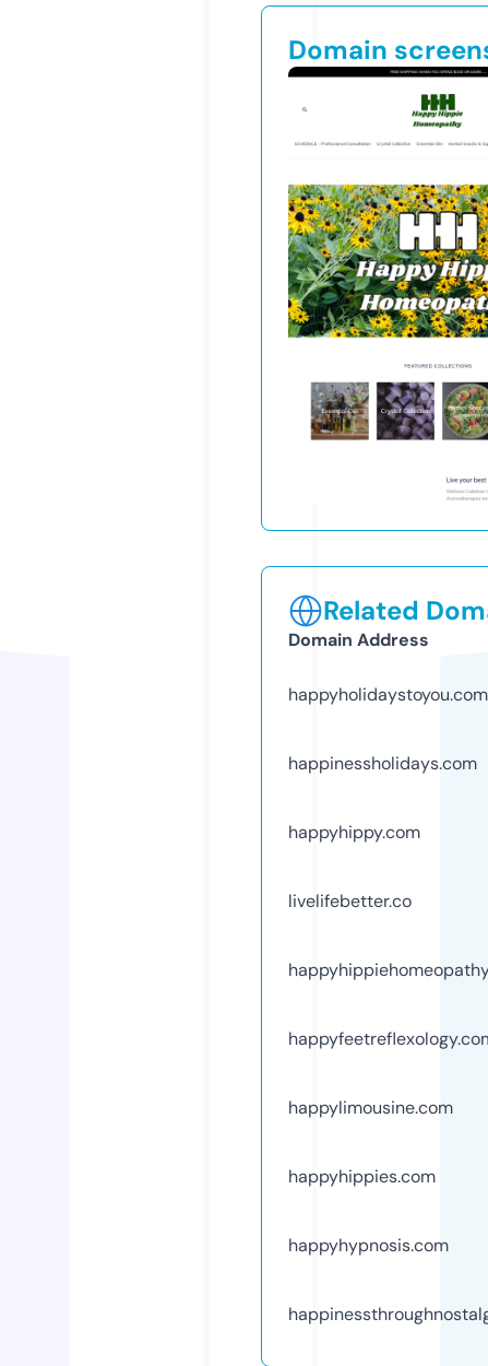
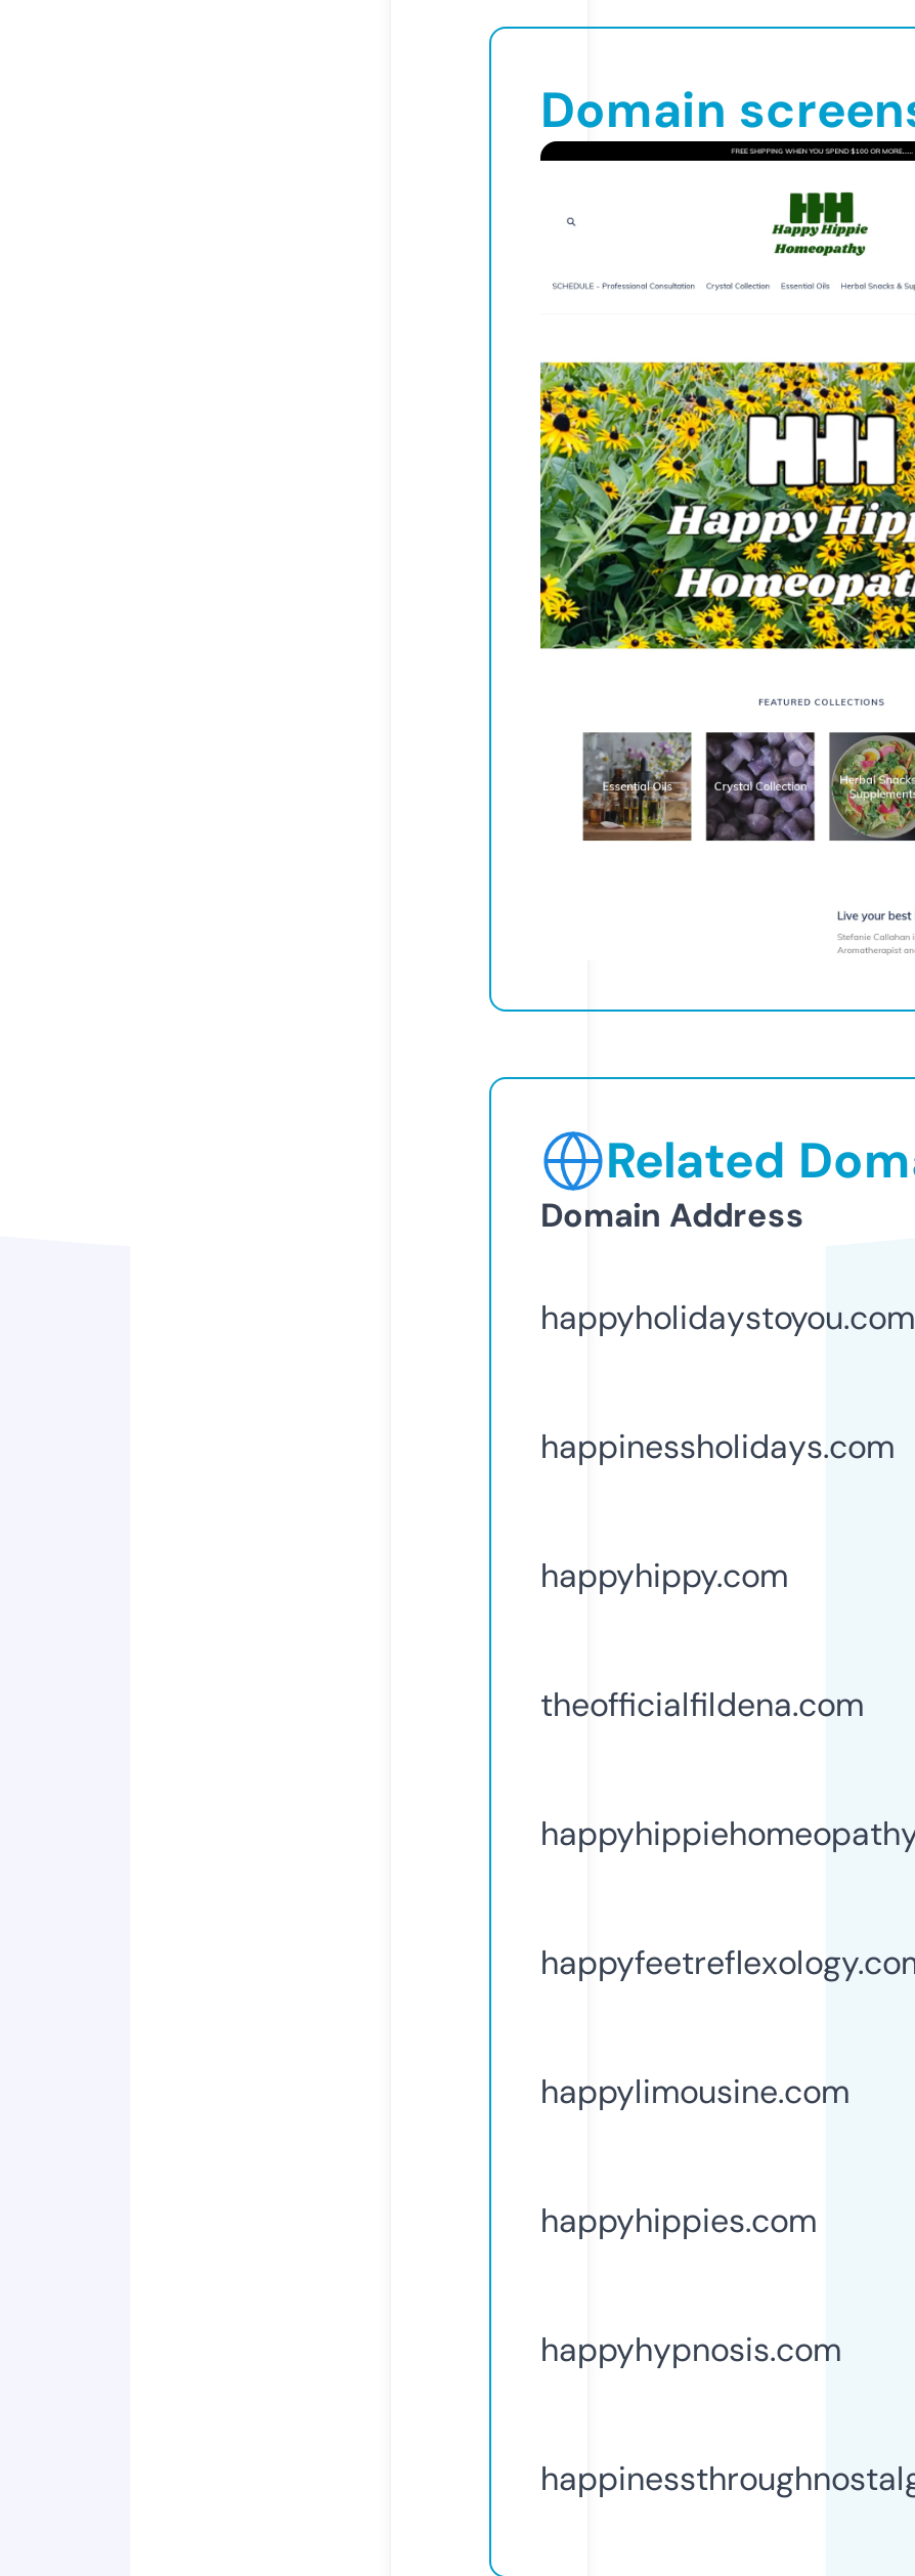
[288,889,412,912] livelifebetter.co -> [540,1683,864,1726] theofficialfildena.com

